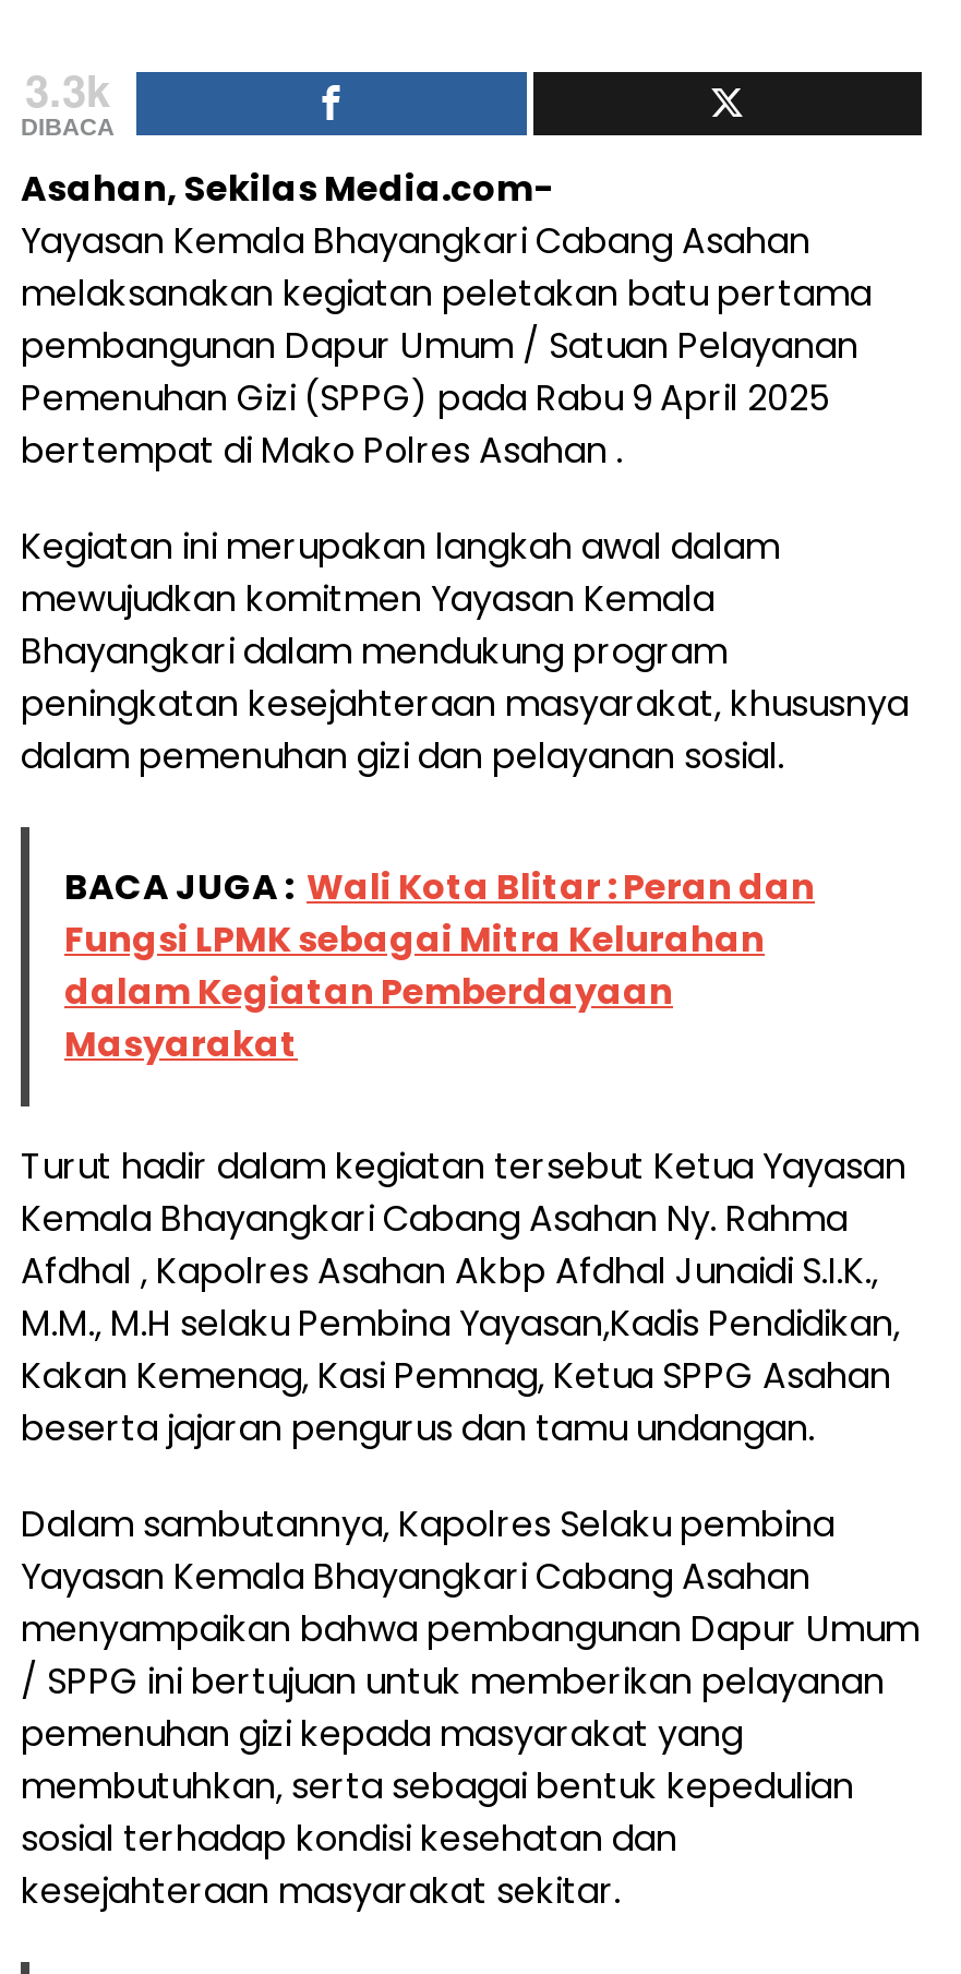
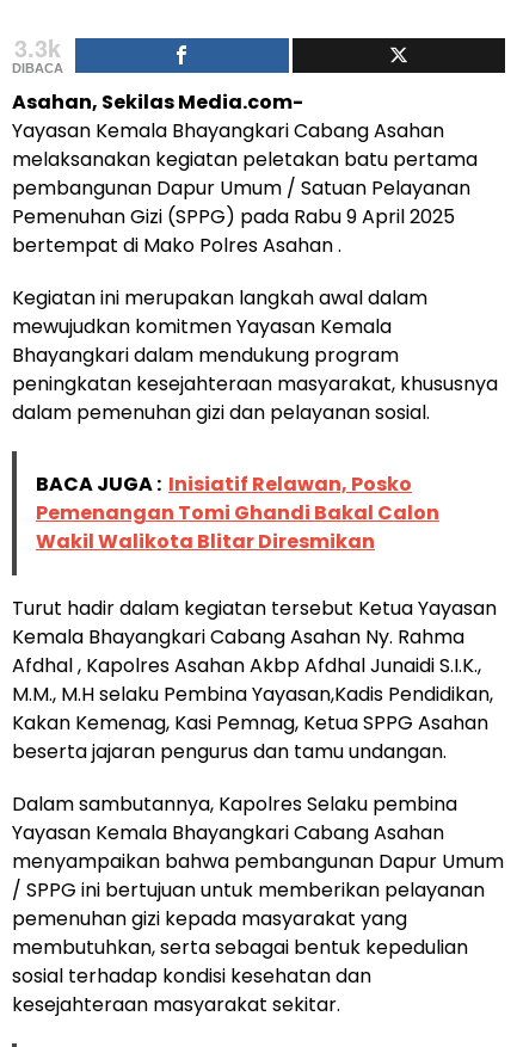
[64,861,815,1069] BACA JUGA : Wali Kota Blitar : Peran dan | Fungsi LPMK sebagai Mitra Kelurahan | dalam Kegiatan Pemberdayaan | Masyarakat -> [36,470,439,555] BACA JUGA : Inisiatif Relawan, Posko | Pemenangan Tomi Ghandi Bakal Calon | Wakil Walikota Blitar Diresmikan

